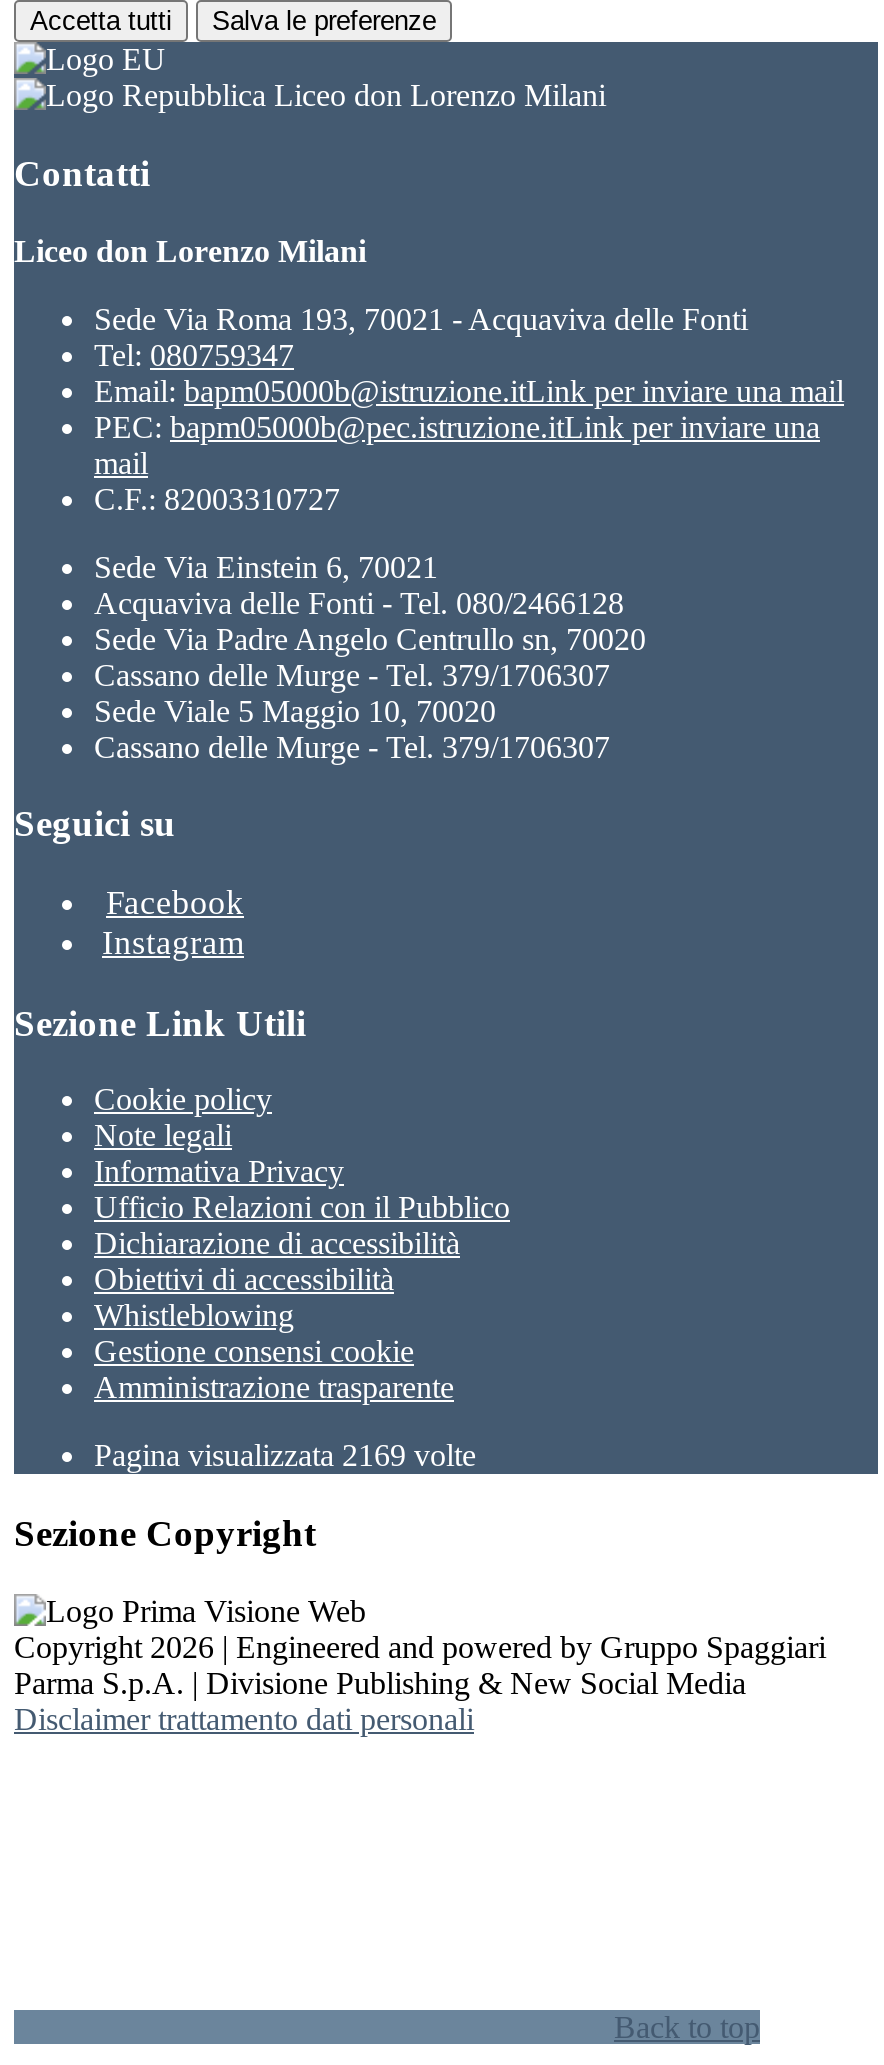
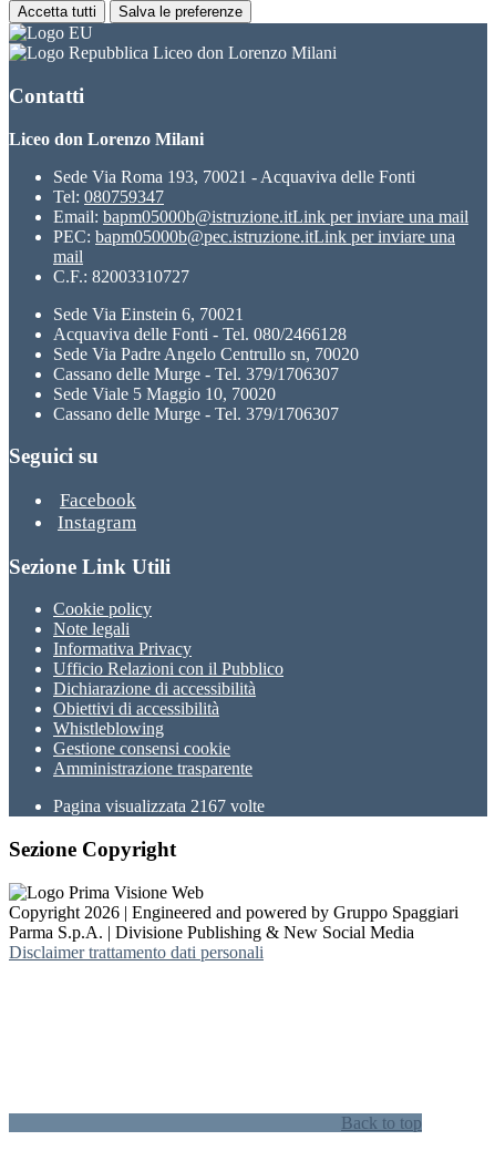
[94,1439,476,1473] Pagina visualizzata 2169 volte -> [53,797,265,816] Pagina visualizzata 2167 volte

